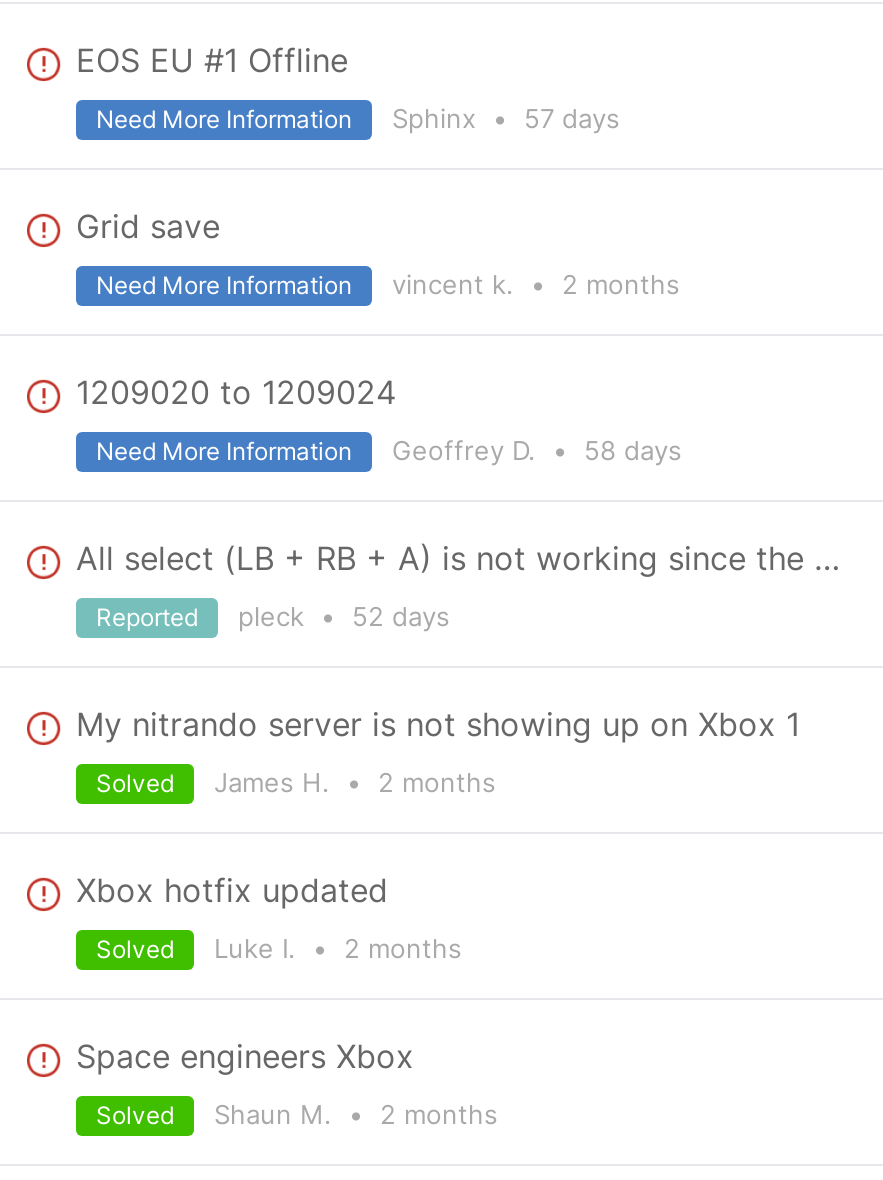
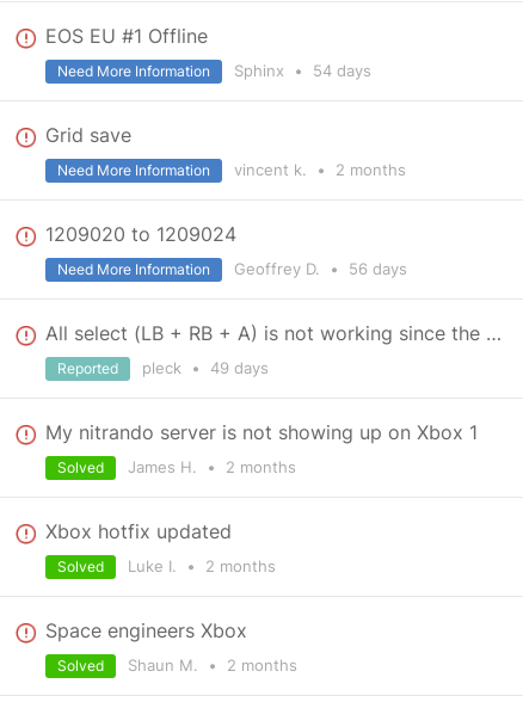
[96,102,620,134] Need More Information Sphinx • 57 days -> [57,61,371,80] Need More Information Sphinx • 54 days
[392,434,682,466] Geoffrey D. • 58 days -> [234,259,407,278] Geoffrey D. • 56 days
[96,600,450,632] Reported pleck • 52 days -> [57,358,269,377] Reported pleck • 49 days

